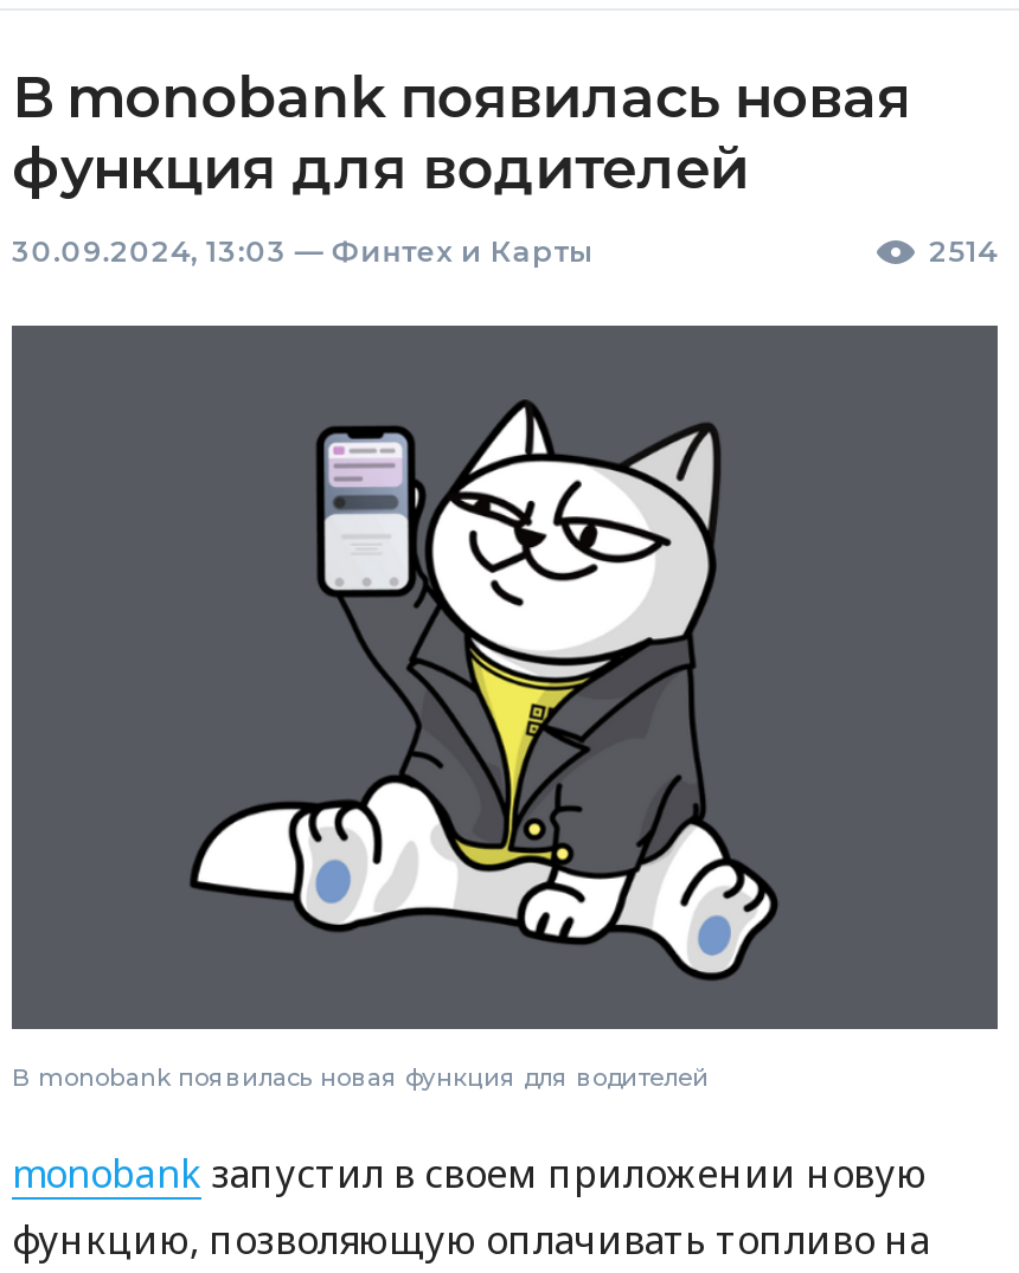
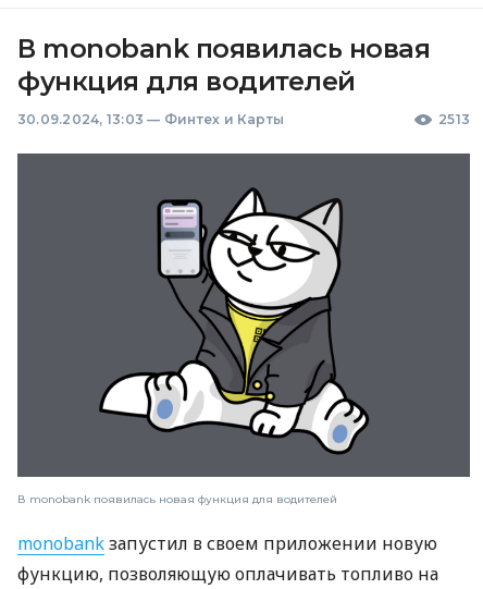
[929,233,998,269] 2514 -> [438,111,470,127] 2513

